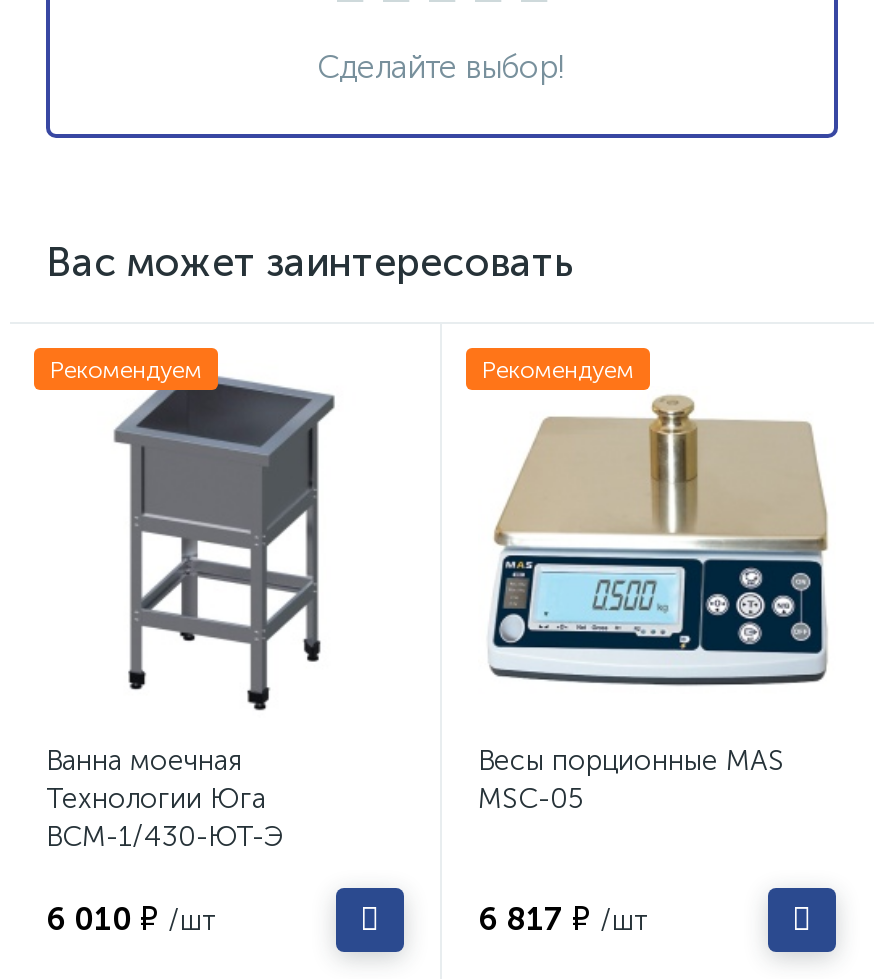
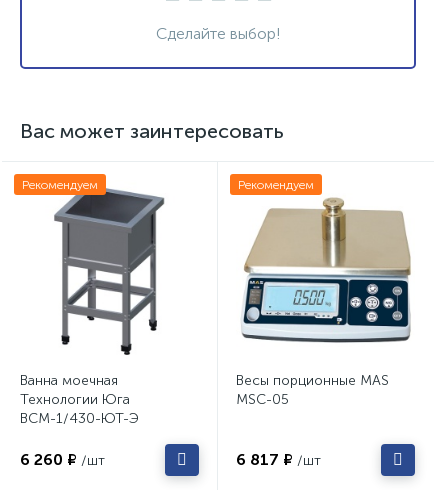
[46,900,216,938] 6 010 ₽ /шт -> [20,450,105,469] 6 260 ₽ /шт

